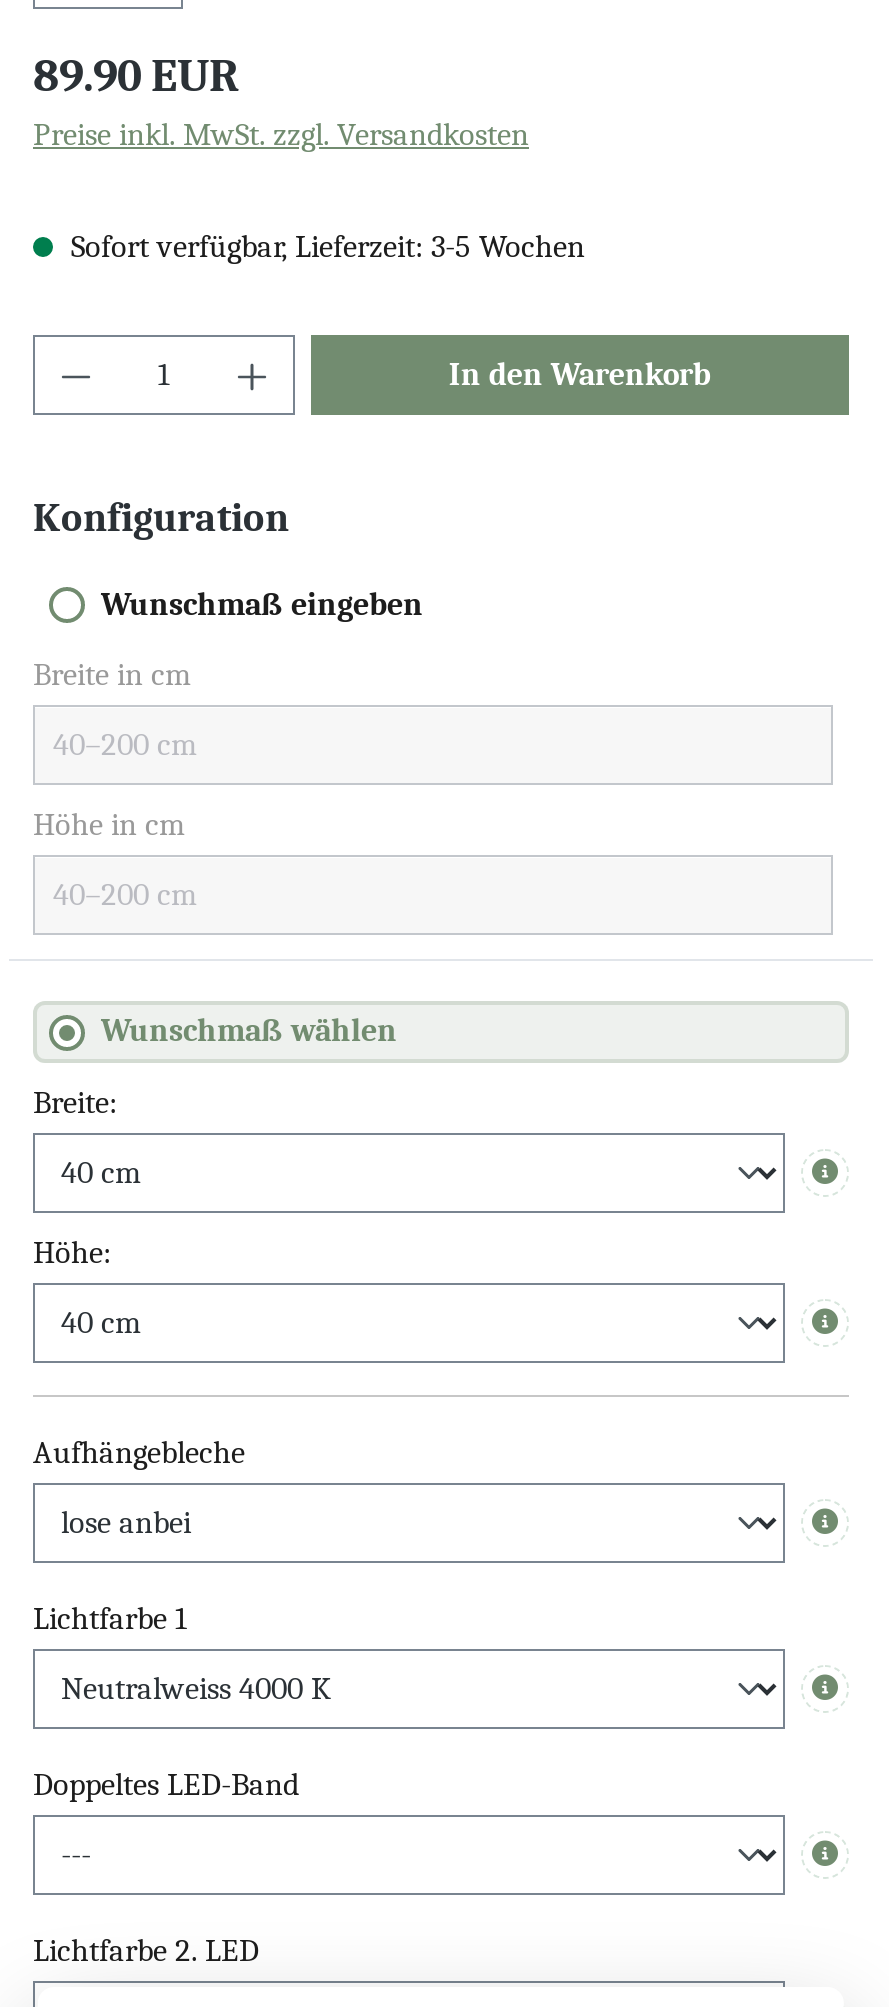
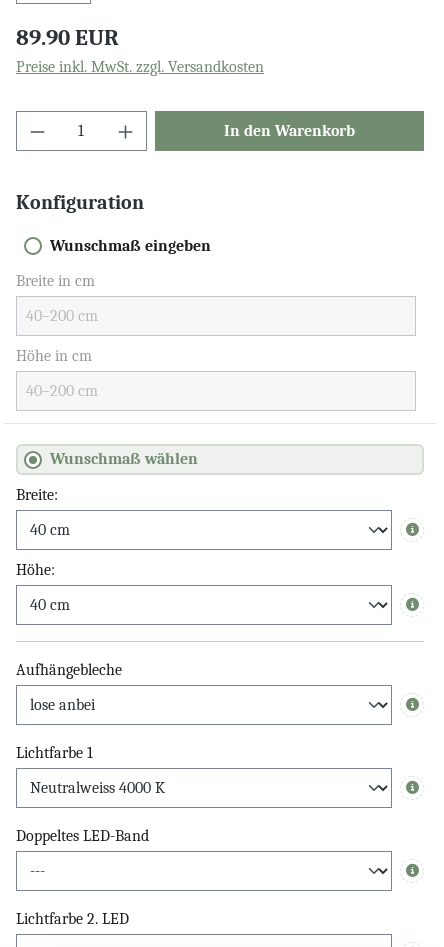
[63,229,585,265] Sofort verfügbar, Lieferzeit: 3-5 Wochen -> none

